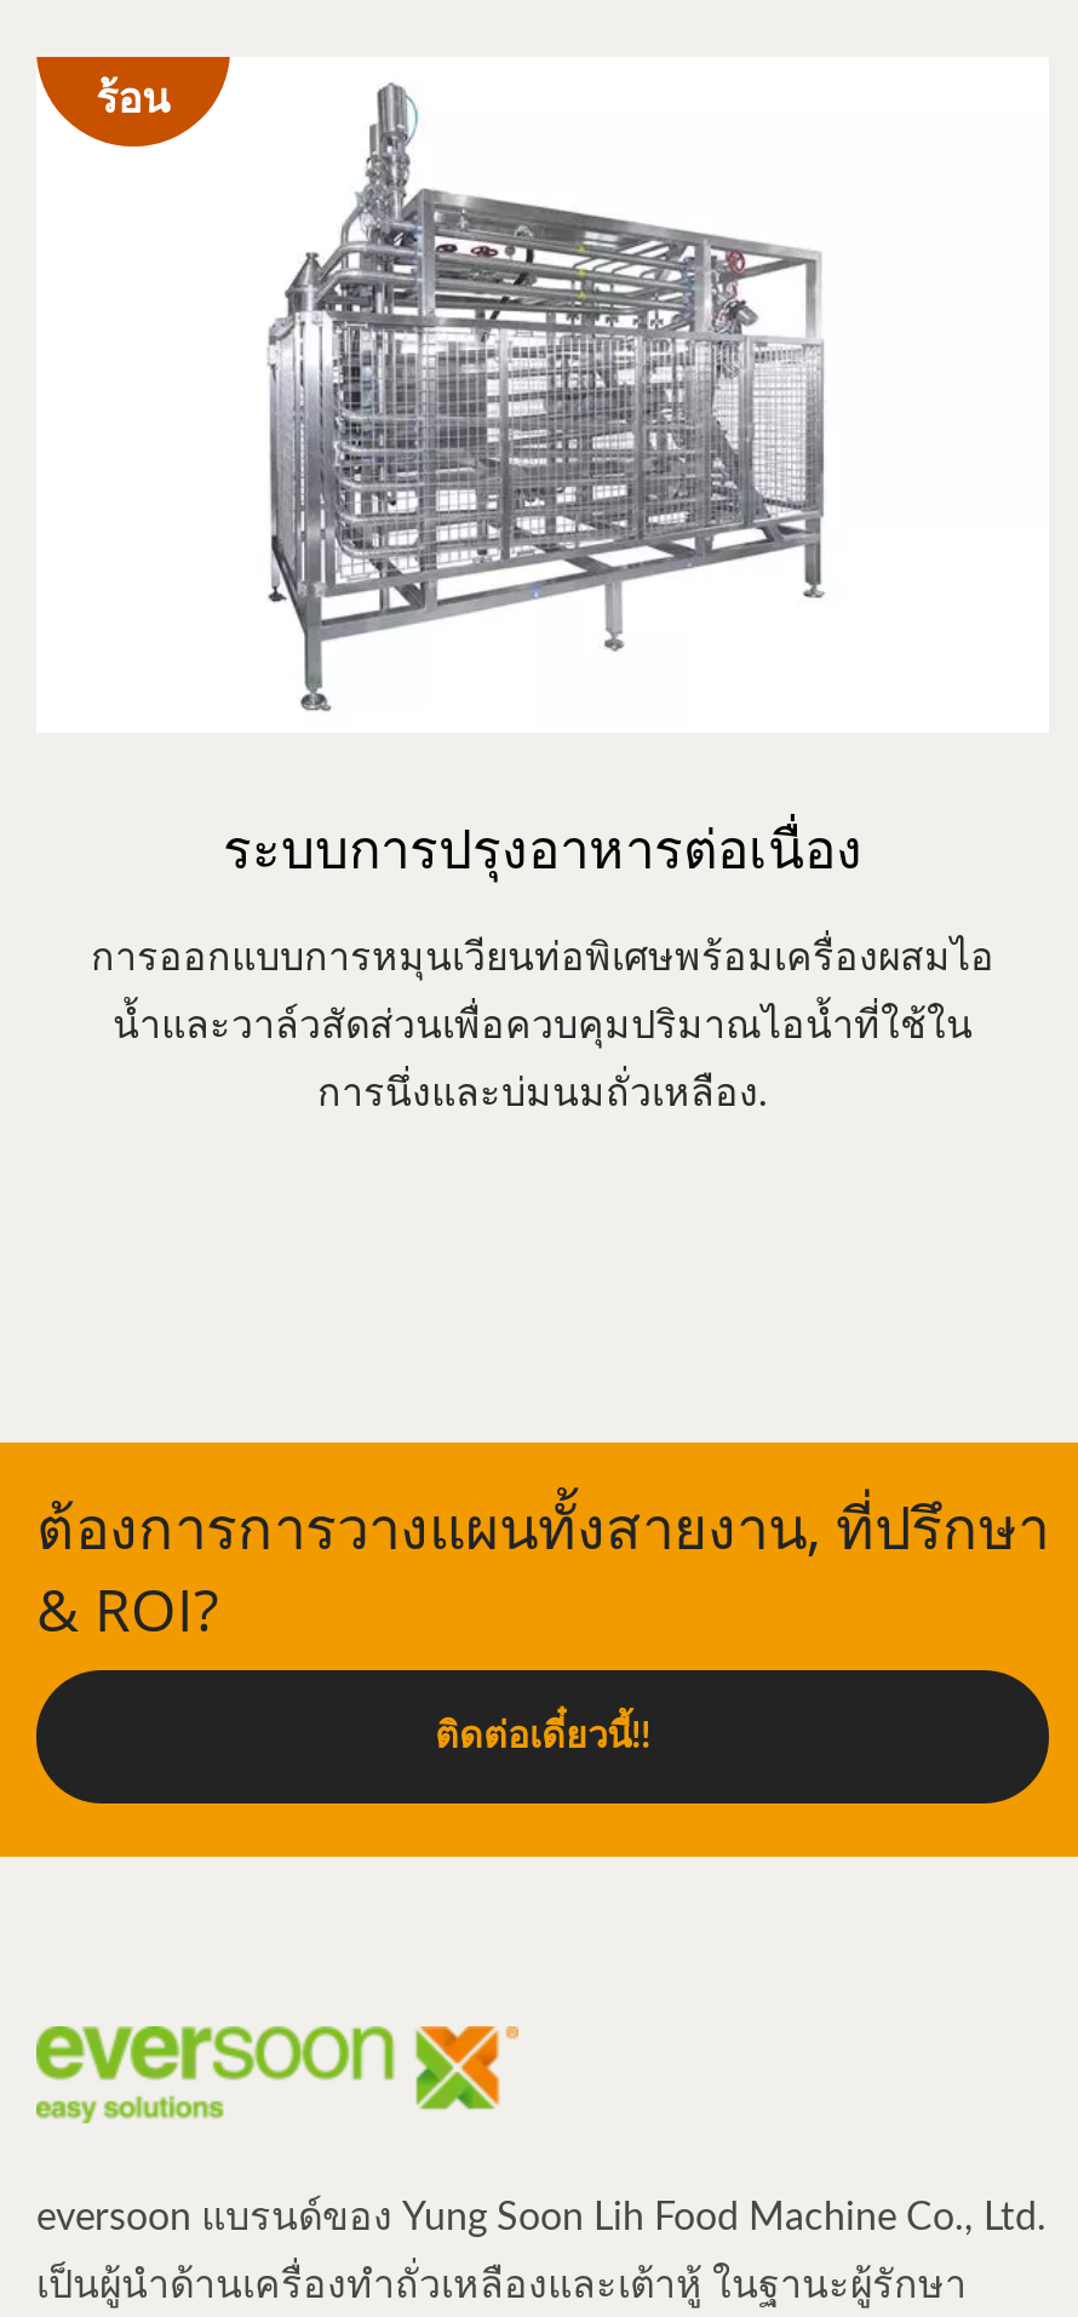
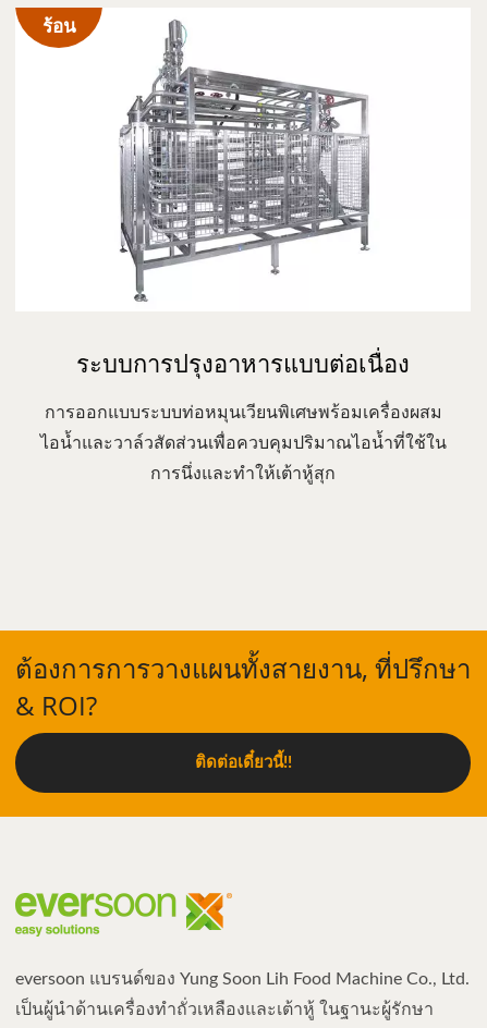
[223,811,862,884] ระบบการปรุงอาหารต่อเนื่อง -> [76,347,410,379] ระบบการปรุงอาหารแบบต่อเนื่อง
[91,940,994,978] การออกแบบการหมุนเวียนท่อพิเศษพร้อมเครื่องผสมไอ -> [44,404,442,422] การออกแบบระบบท่อหมุนเวียนพิเศษพร้อมเครื่องผสม
[113,1007,973,1046] น้ำและวาล์วสัดส่วนเพื่อควบคุมปริมาณไอน้ำที่ใช้ใน -> [40,435,446,452] ไอน้ำและวาล์วสัดส่วนเพื่อควบคุมปริมาณไอน้ำที่ใช้ใน
[317,1075,768,1114] การนึ่งและบ่มนมถั่วเหลือง. -> [150,465,336,483] การนึ่งและทำให้เต้าหู้สุก

